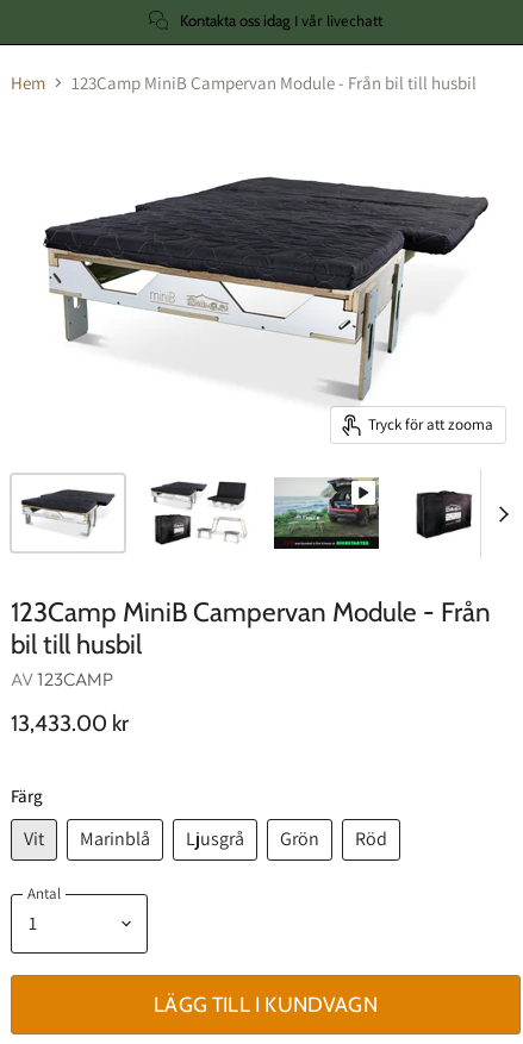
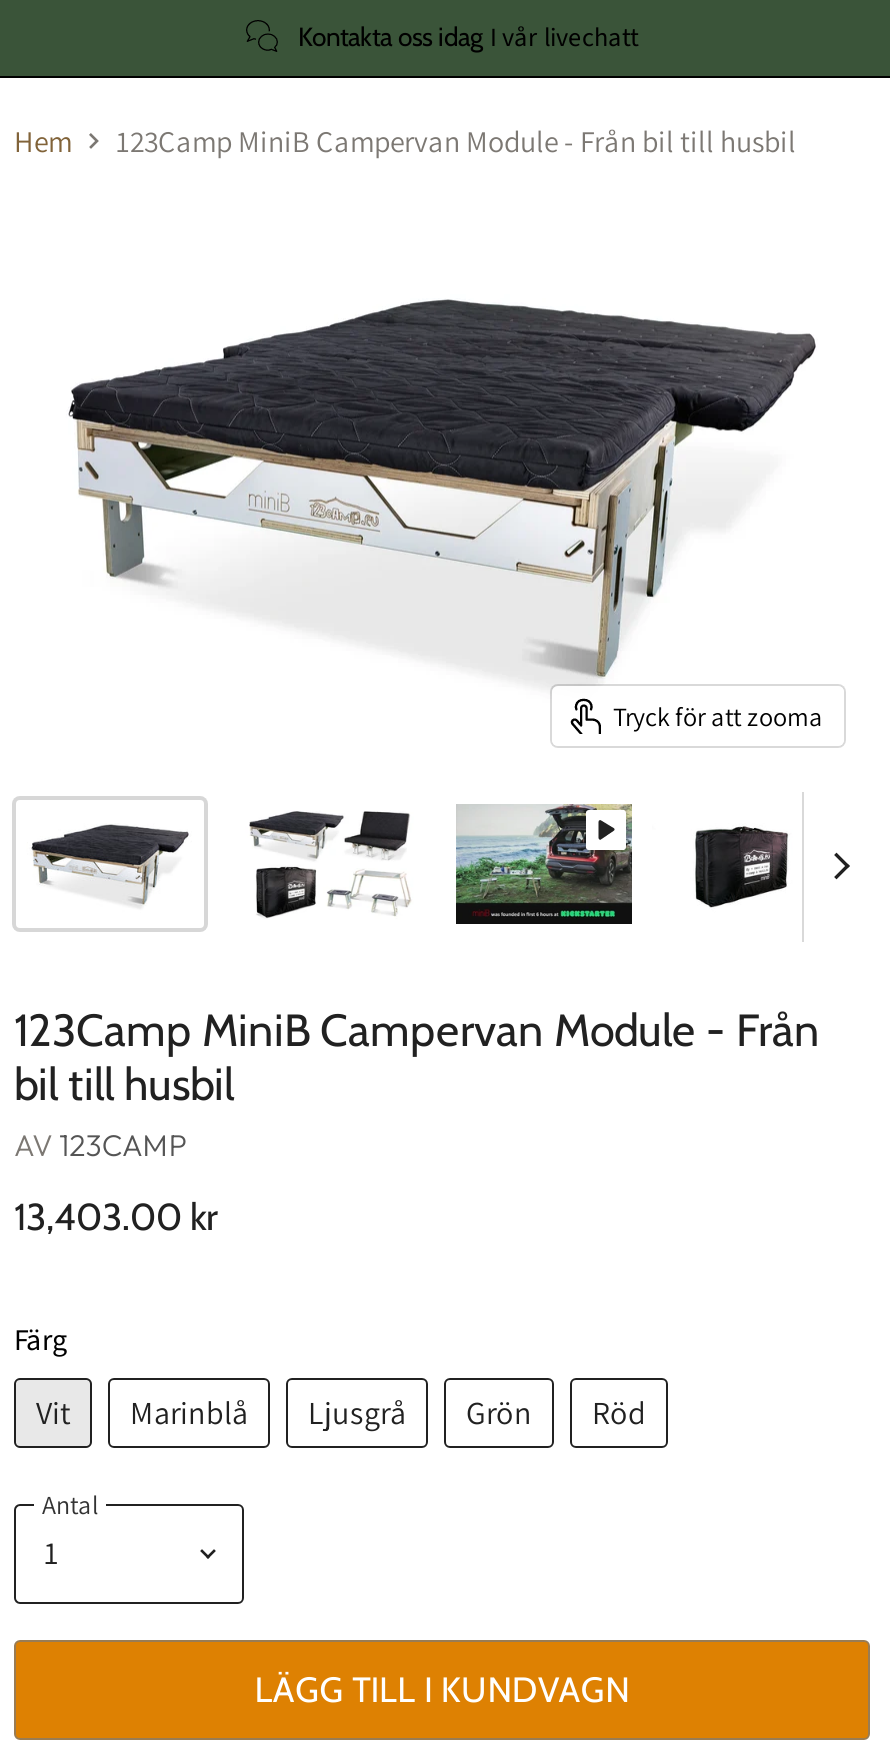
[11,709,129,736] 13,433.00 kr -> [14,1194,218,1240] 13,403.00 kr

